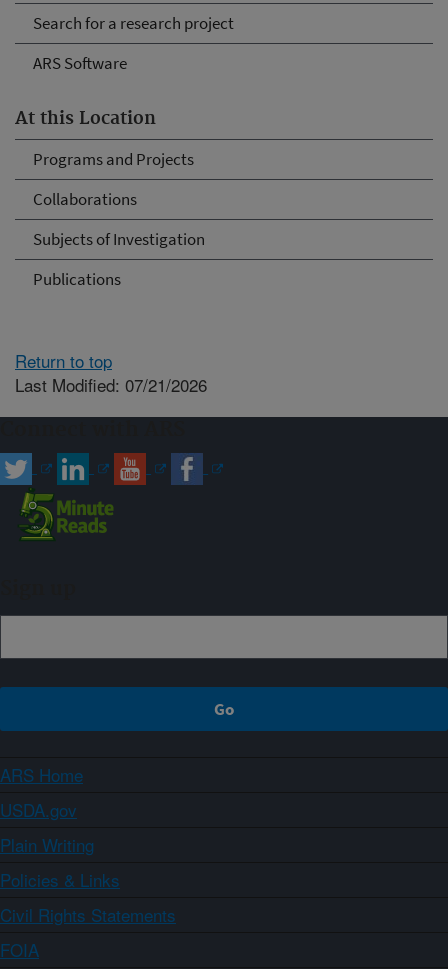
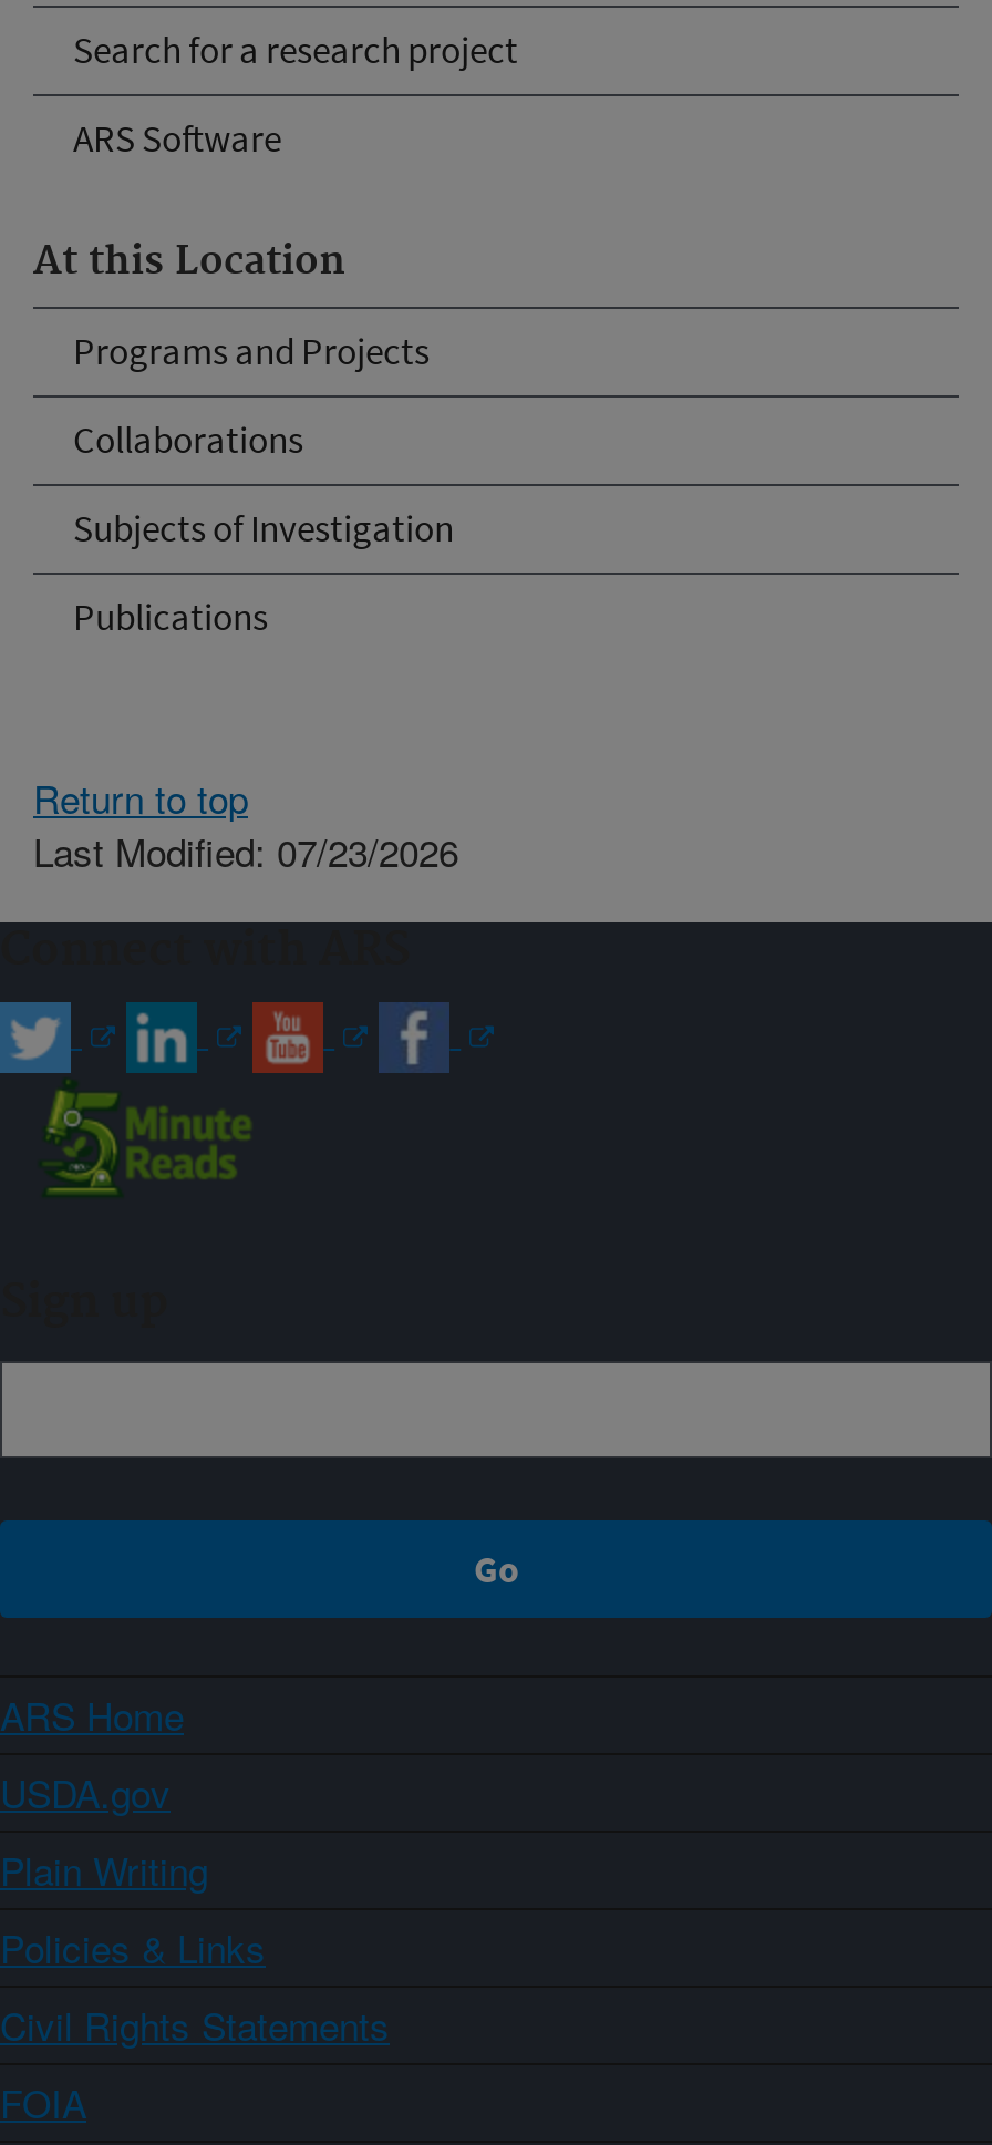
[15,371,207,396] Last Modified: 07/21/2026 -> [33,822,458,877] Last Modified: 07/23/2026

